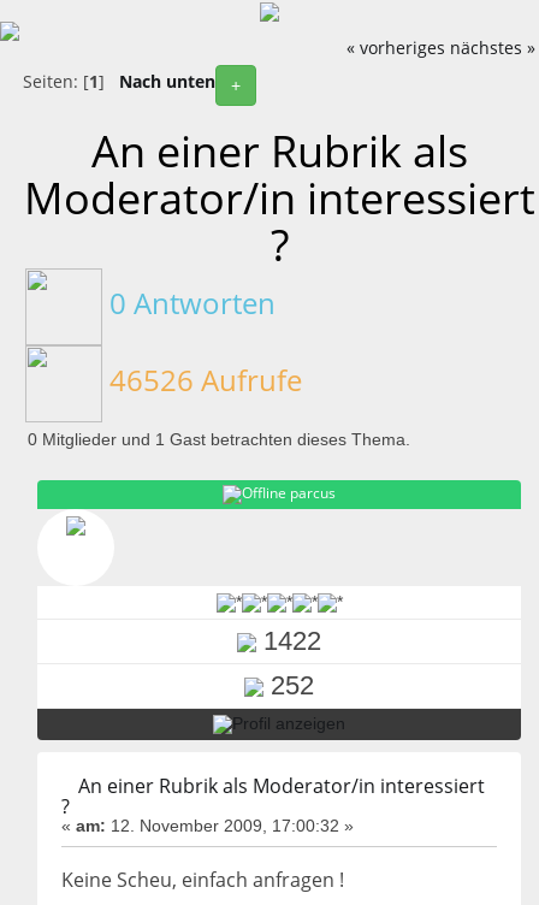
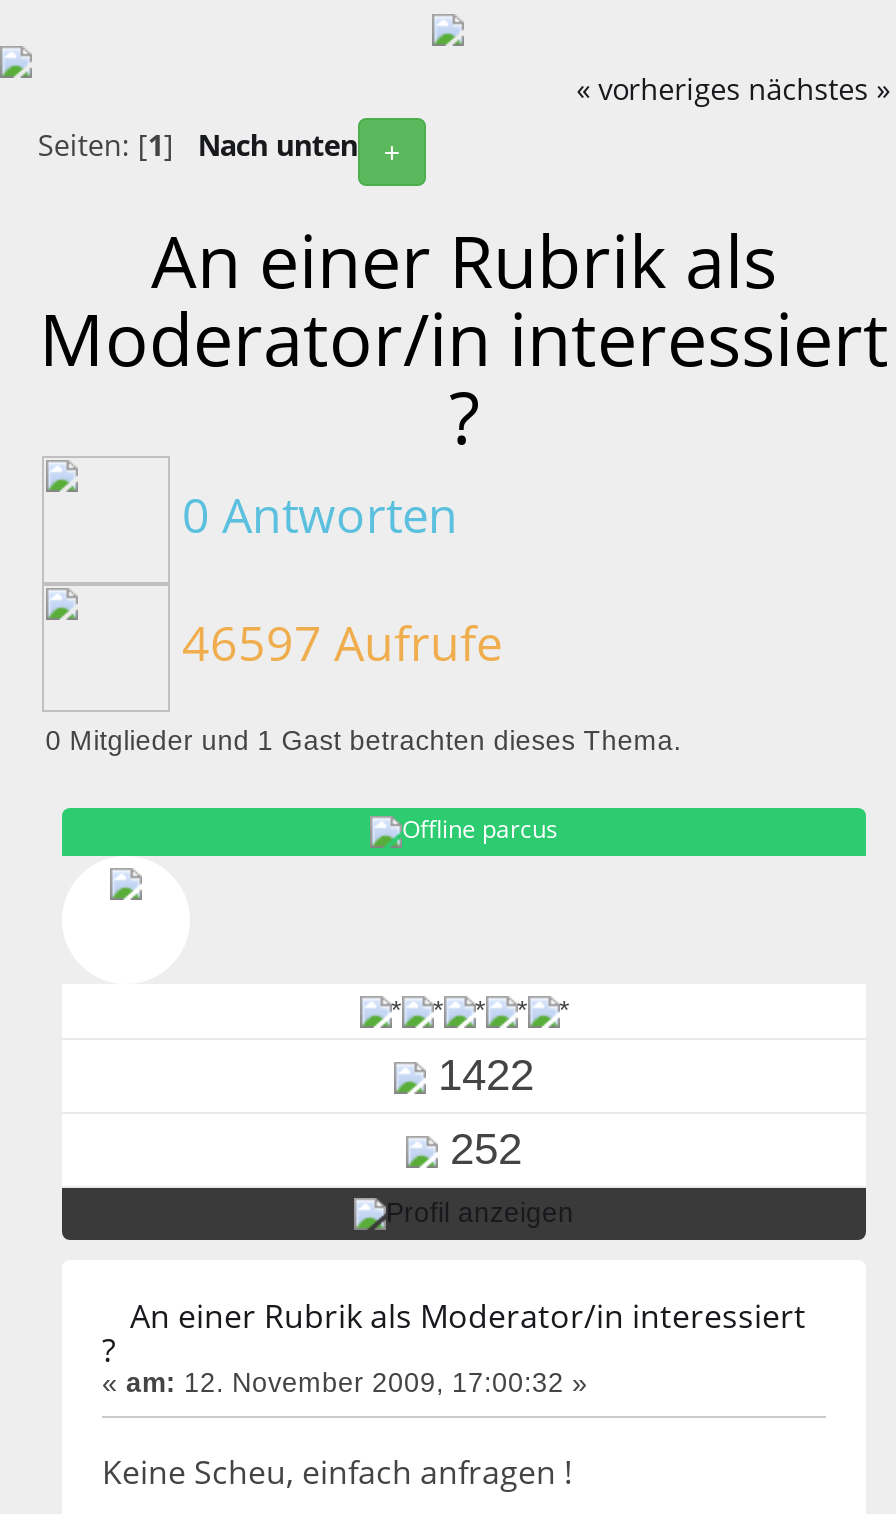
[102,360,302,400] 46526 Aufrufe -> [170,608,502,674] 46597 Aufrufe

